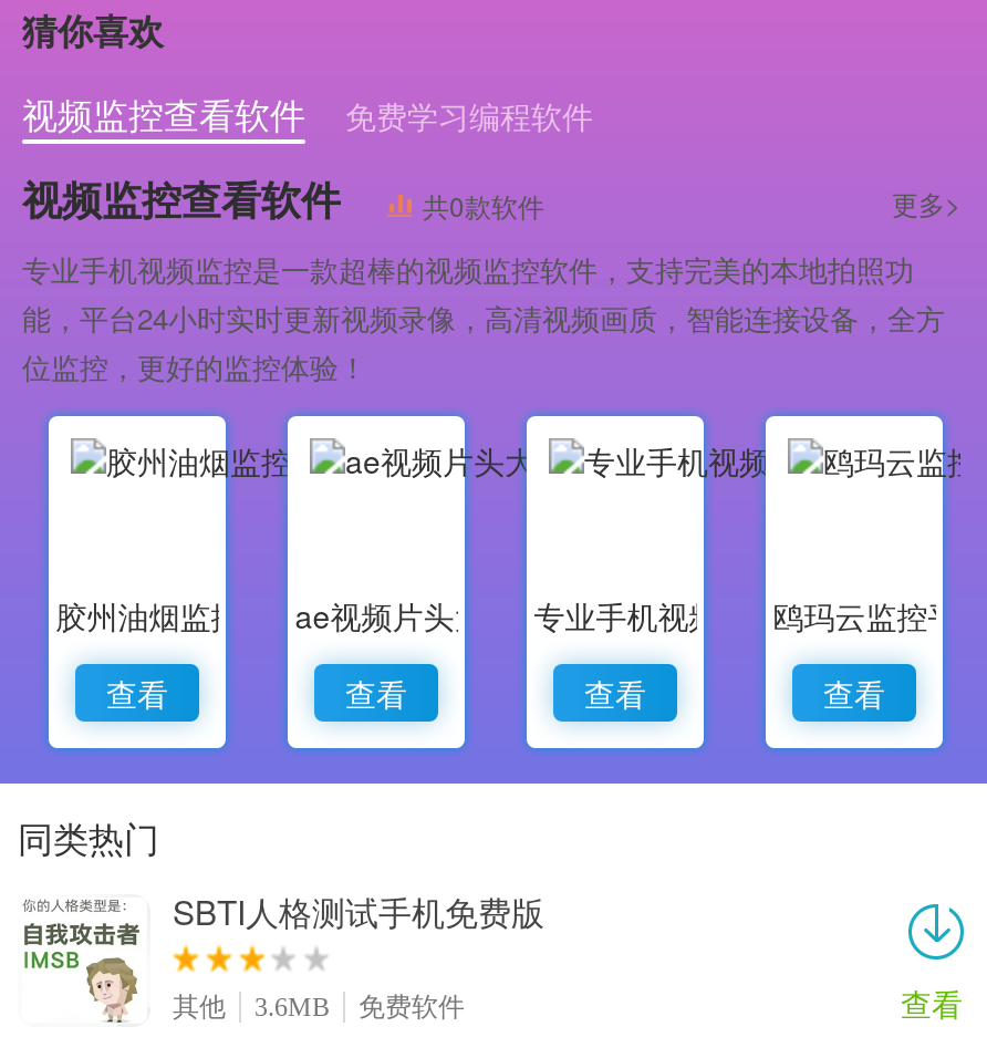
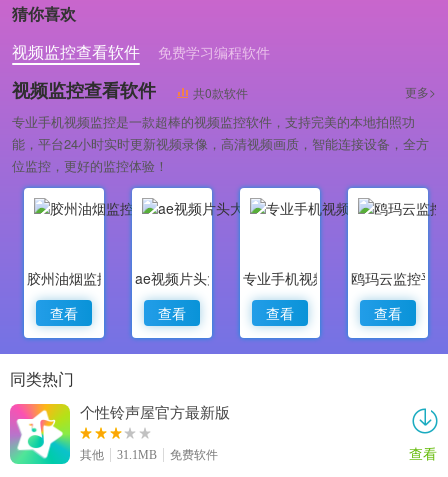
[18,889,544,1027] [image] | SBTI人格测试手机免费版 -> [9,401,230,465] [image] | 个性铃声屋官方最新版
[173,993,465,1024] 其他 3.6MB 免费软件 -> [80,448,218,462] 其他 31.1MB 免费软件

